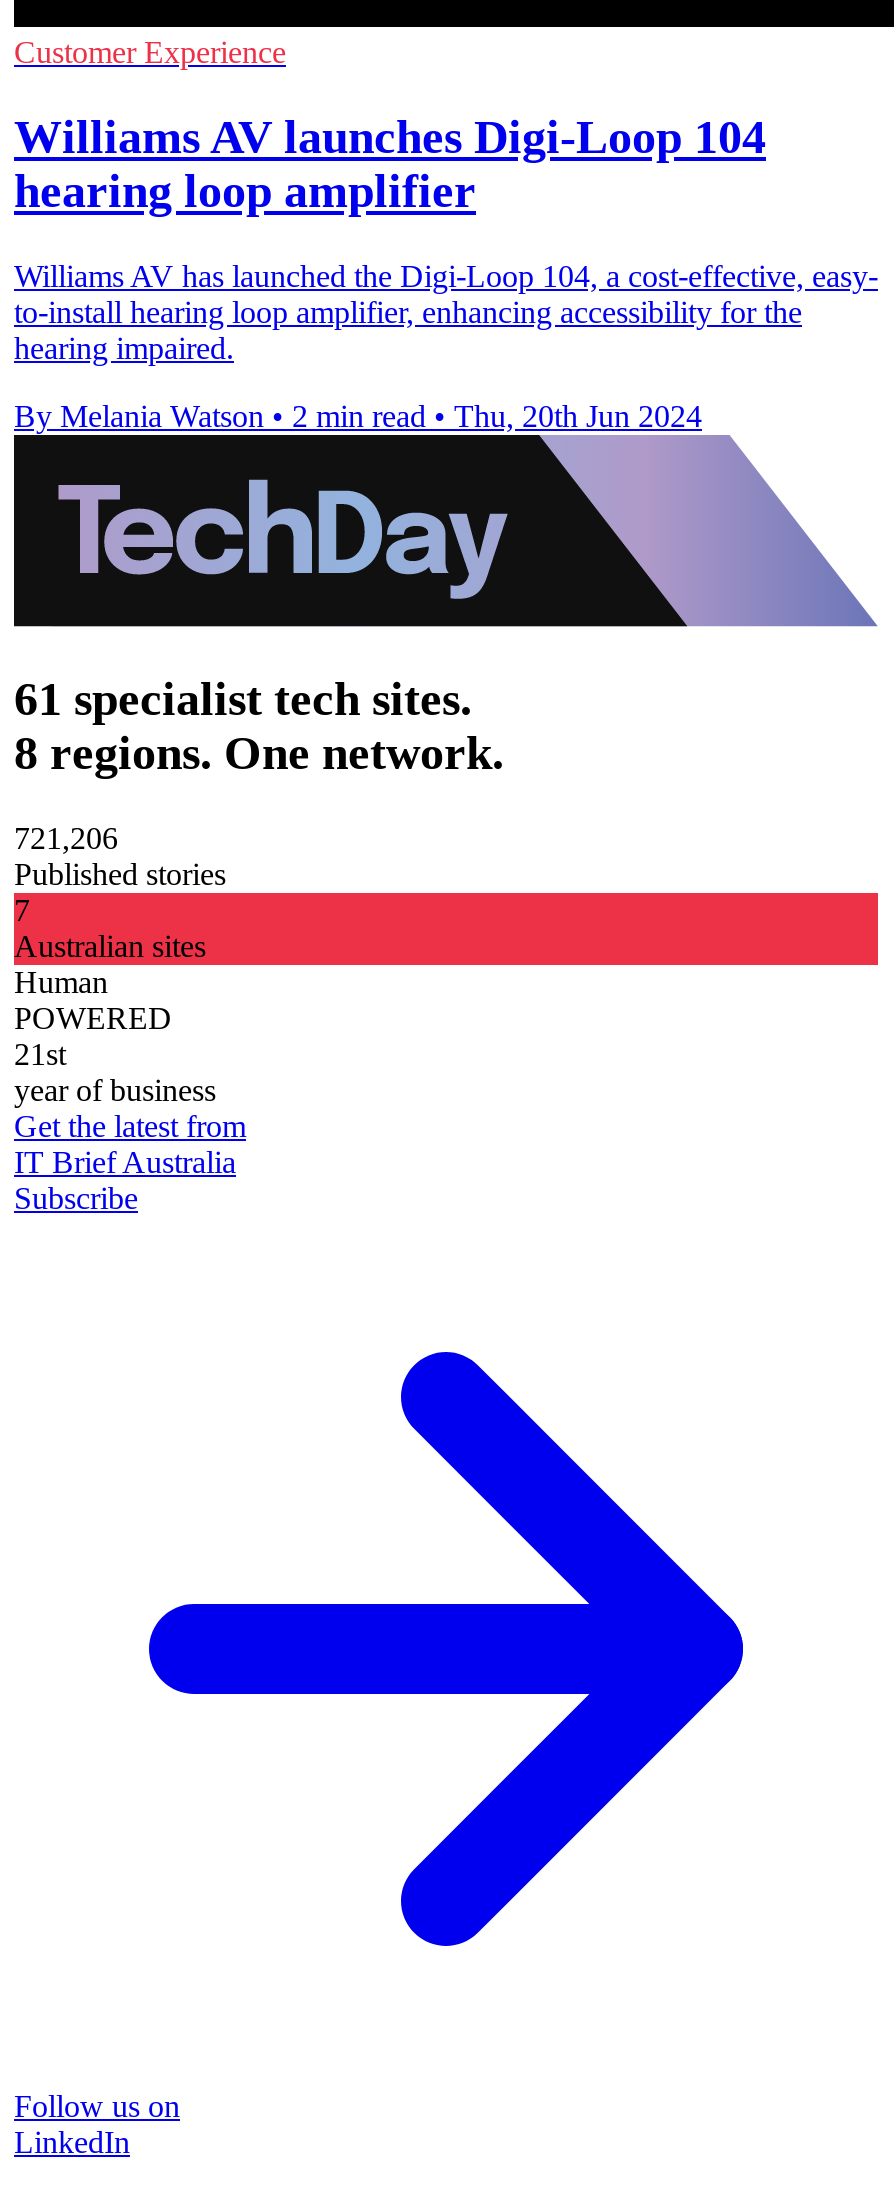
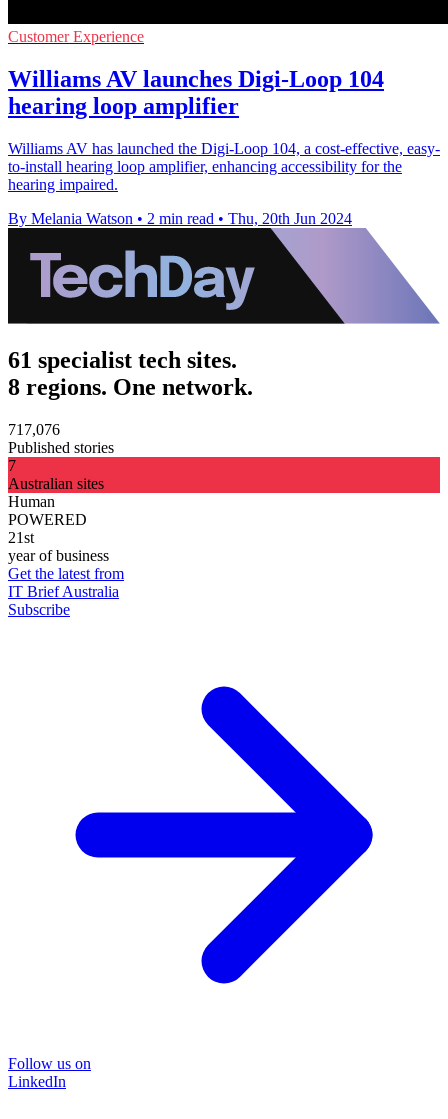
[14,822,118,856] 721,206 -> [8,421,60,438] 717,076

